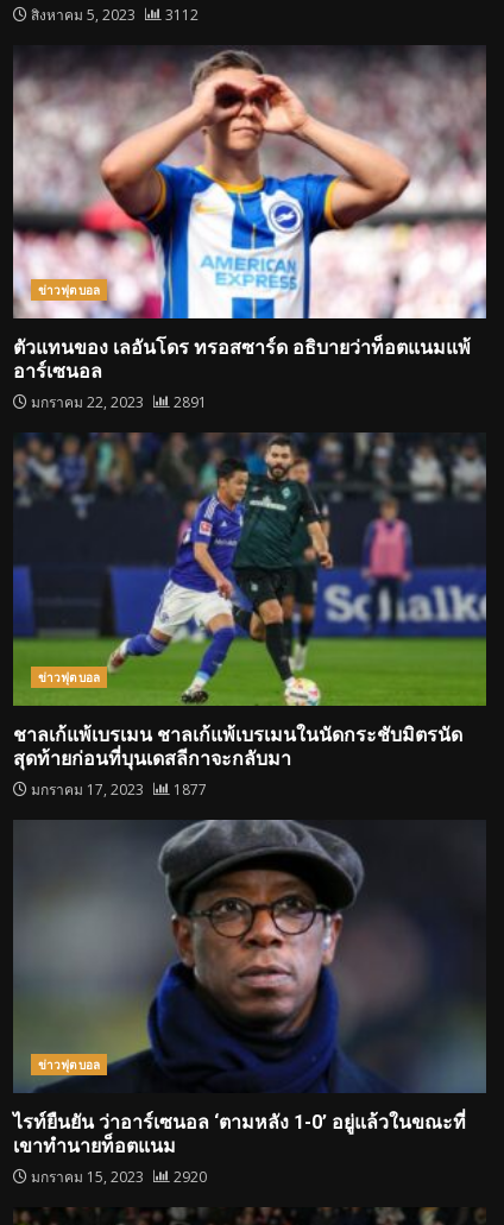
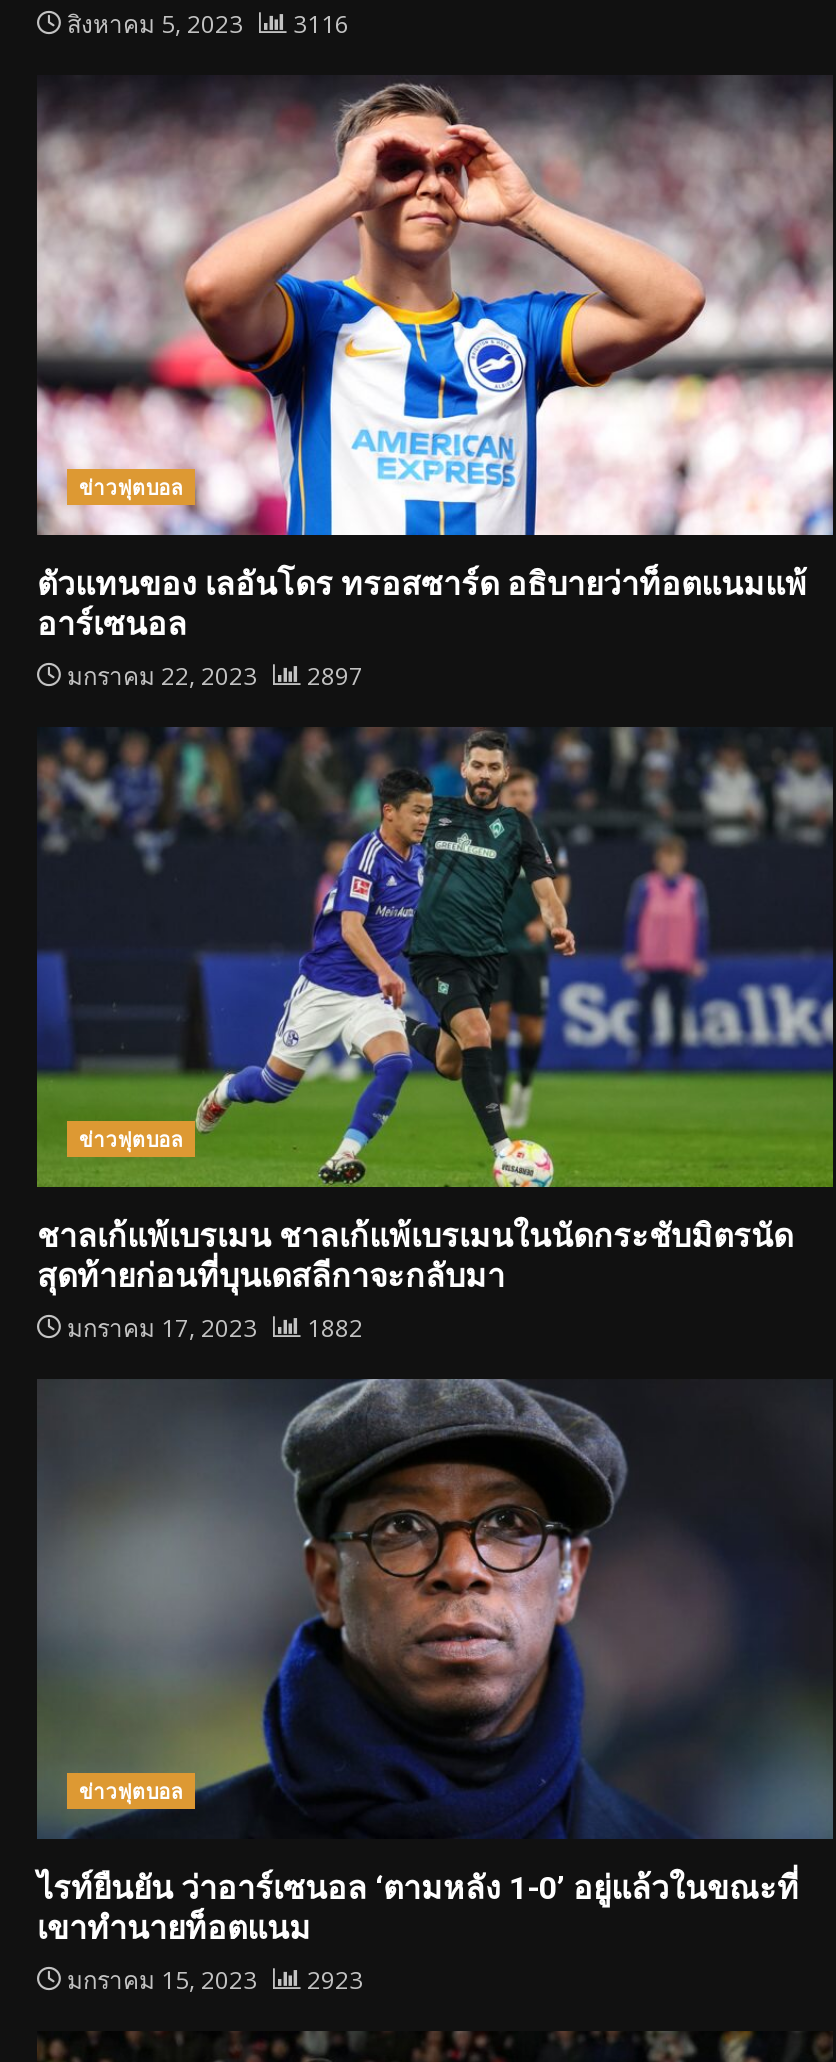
[27,5,199,25] สิงหาคม 5, 2023 3112 -> [61,8,349,42] สิงหาคม 5, 2023 3116
[27,392,207,412] มกราคม 22, 2023 2891 -> [61,660,363,694] มกราคม 22, 2023 2897
[27,779,207,799] มกราคม 17, 2023 1877 -> [61,1312,363,1346] มกราคม 17, 2023 1882
[27,1167,207,1187] มกราคม 15, 2023 2920 -> [61,1964,363,1998] มกราคม 15, 2023 2923

